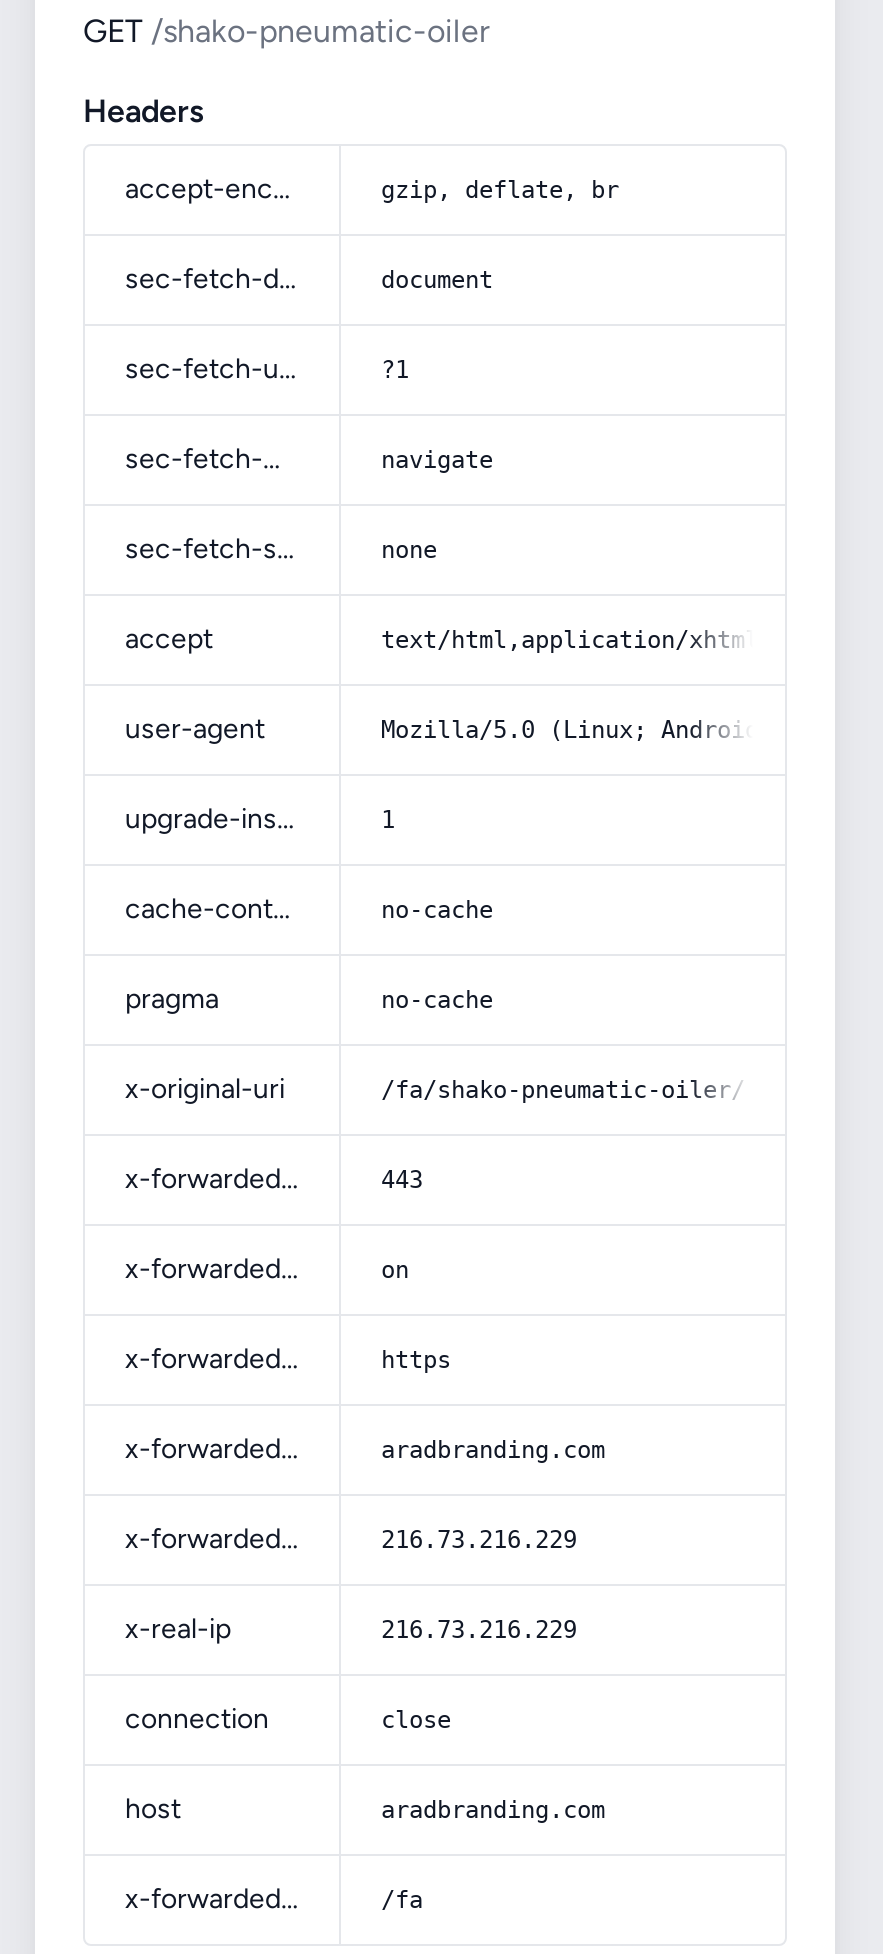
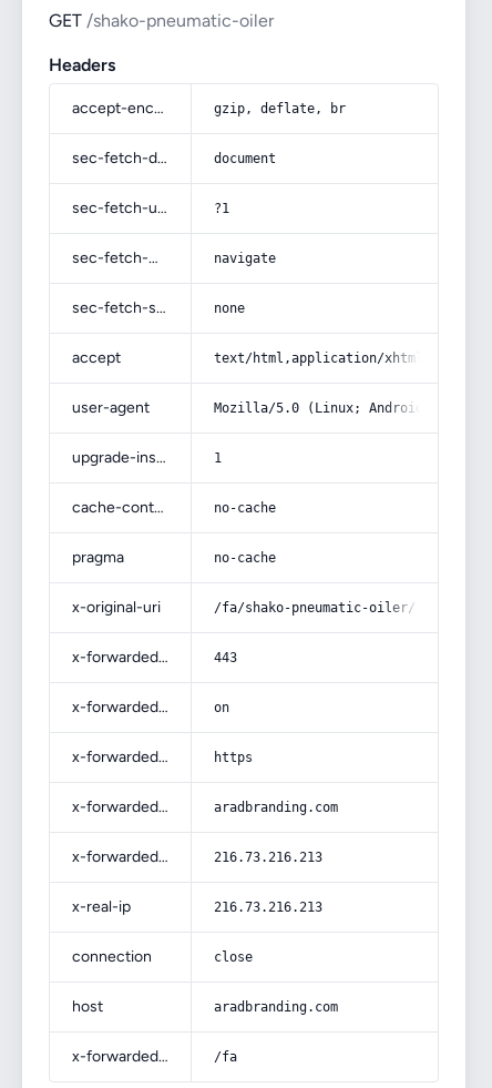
[381,1526,577,1554] 216.73.216.229 -> [214,850,322,865] 216.73.216.213
[381,1616,577,1644] 216.73.216.229 -> [214,899,322,915] 216.73.216.213

